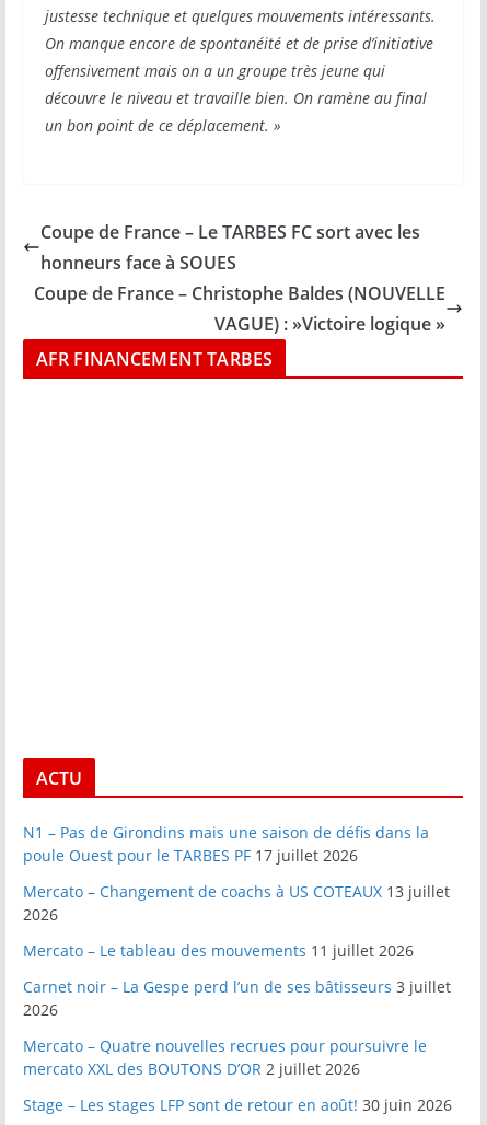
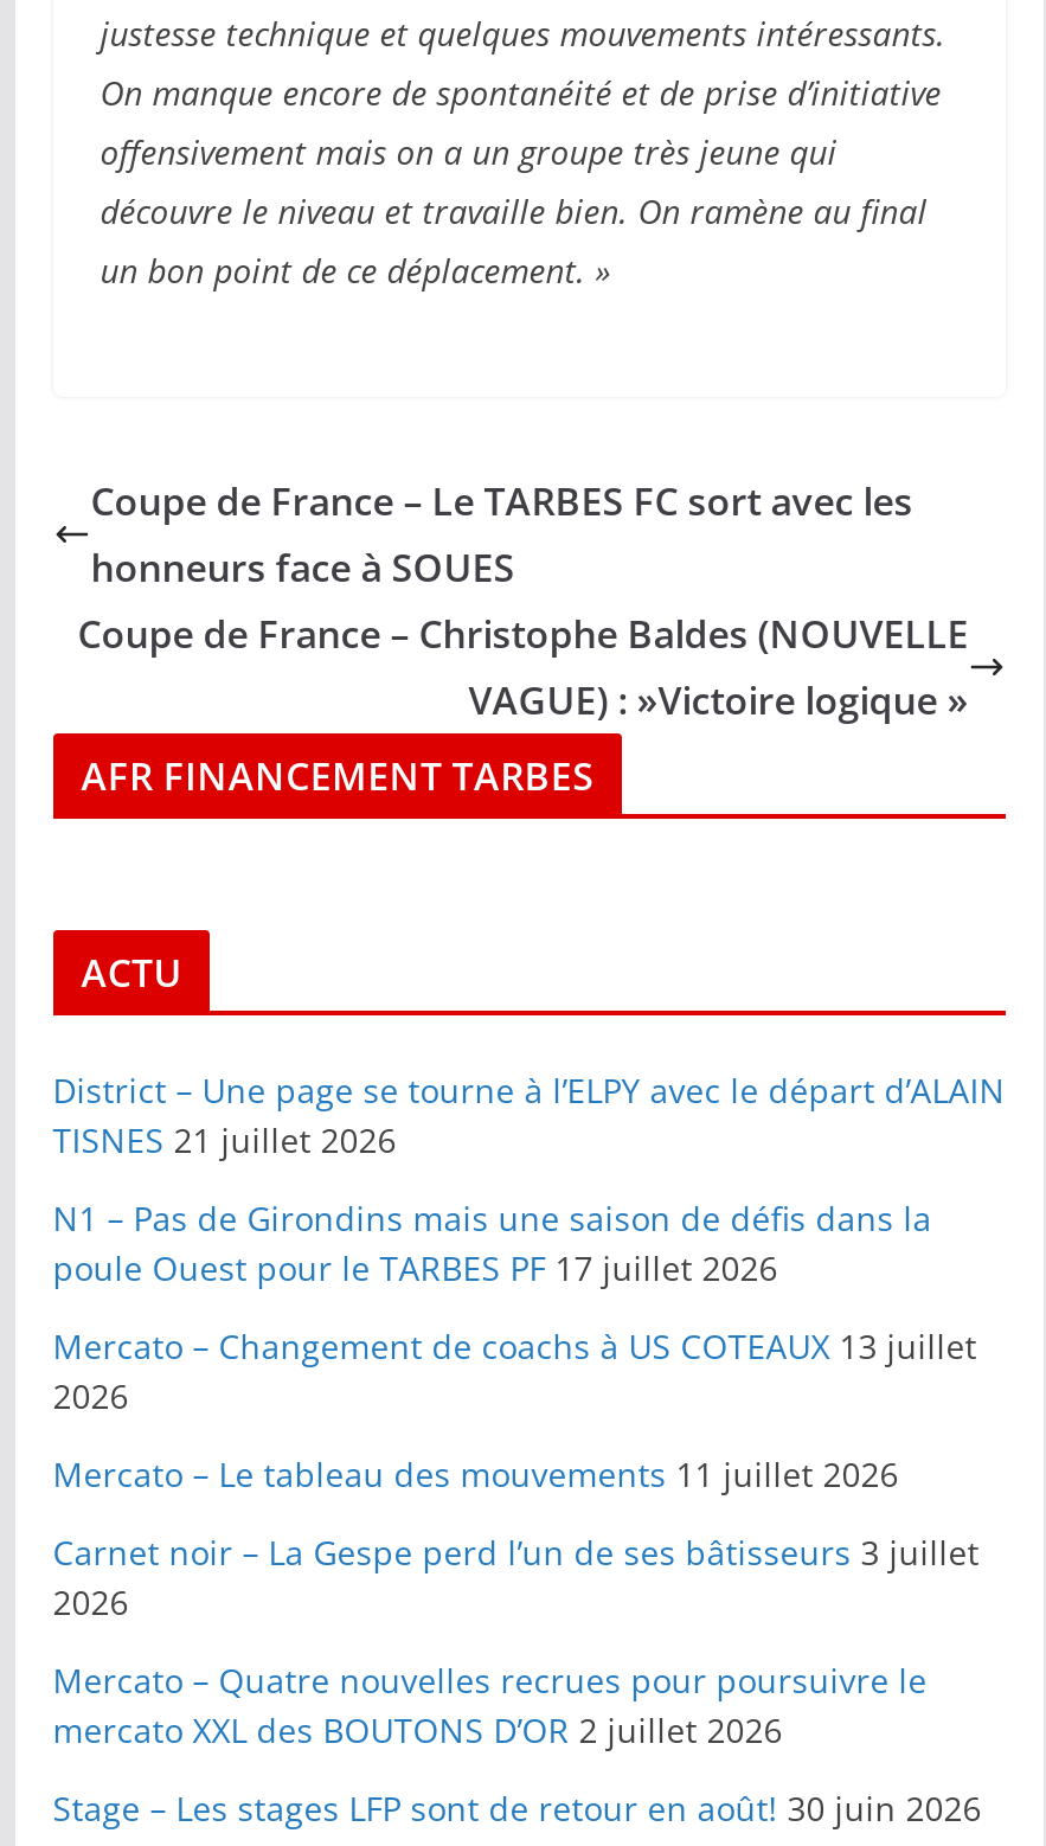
moved [36,766,83,790] -> [81,947,182,999]: ACTU
none -> [53,1068,1005,1162] District – Une page se tourne à l’ELPY avec le départ d’ALAIN | TISNES 21 juillet 2026

